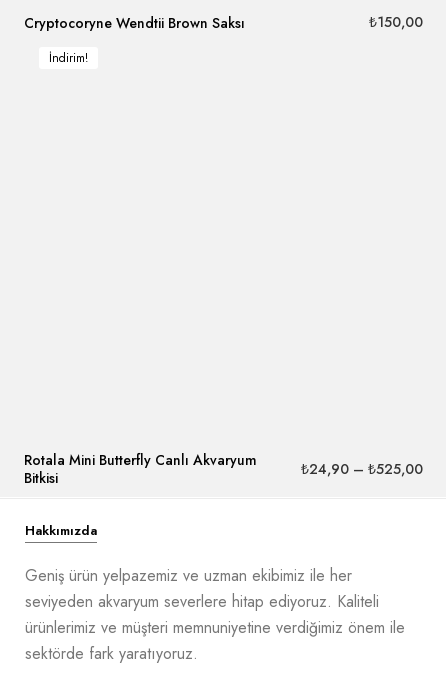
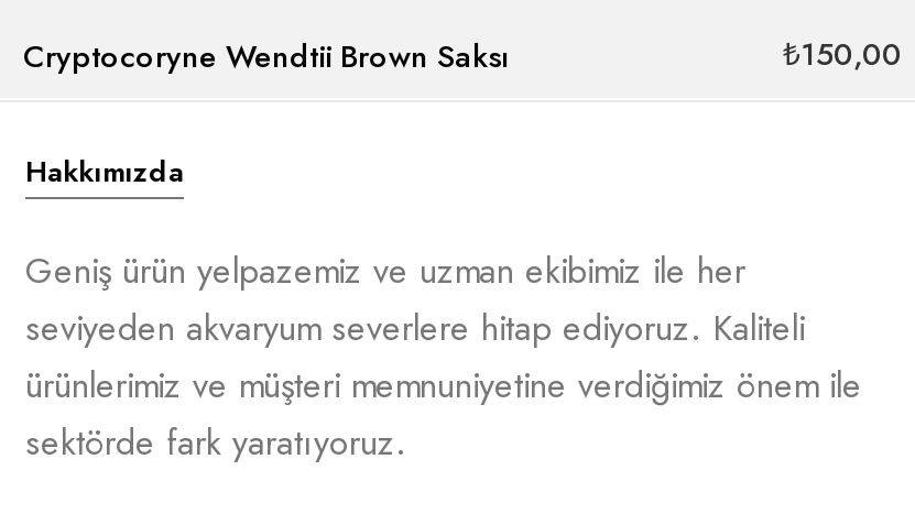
[49,49,88,67] İndirim! -> none
[24,450,423,488] Rotala Mini Butterfly Canlı Akvaryum | Bitkisi | ₺24,90 – ₺525,00 -> none

